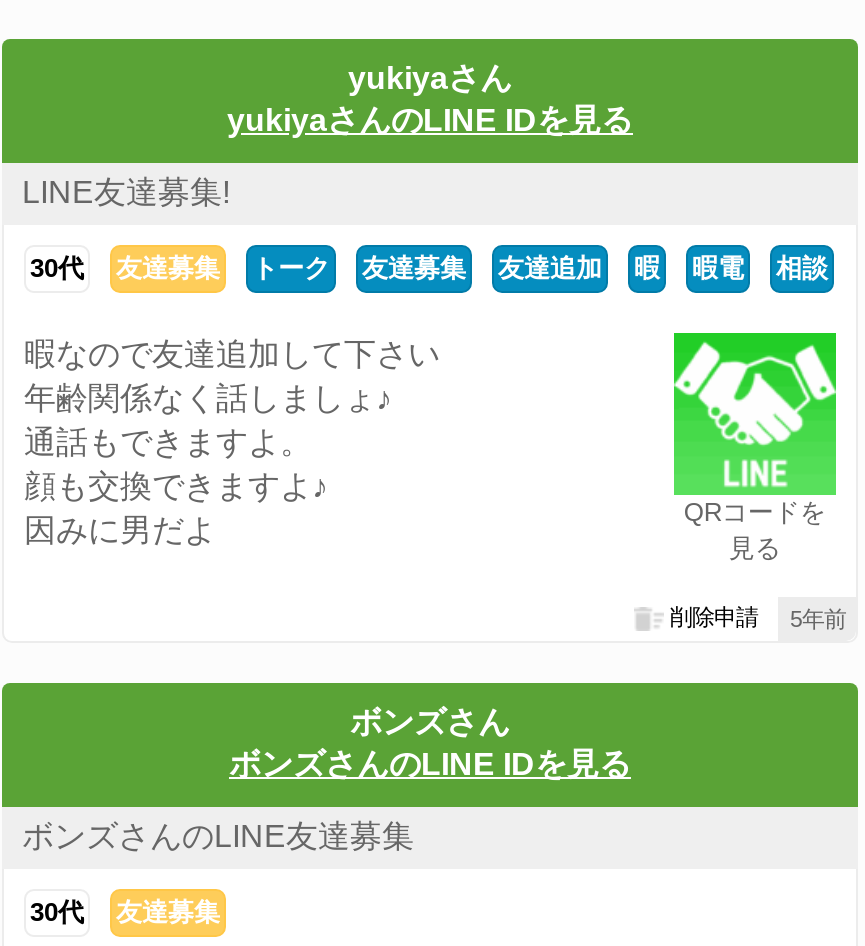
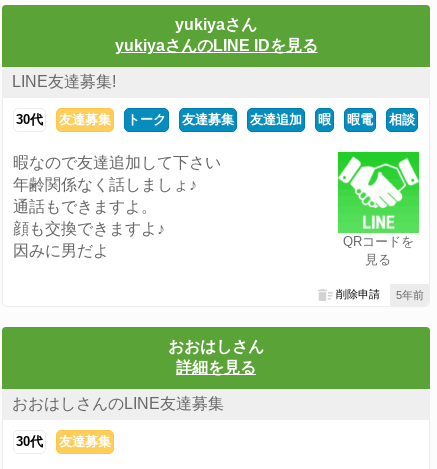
[229,706,631,782] ボンズさん | ボンズさんのLINE IDを見る -> [168,338,264,376] おおはしさん | 詳細を見る
[22,820,414,854] ボンズさんのLINE友達募集 -> [12,395,224,412] おおはしさんのLINE友達募集

